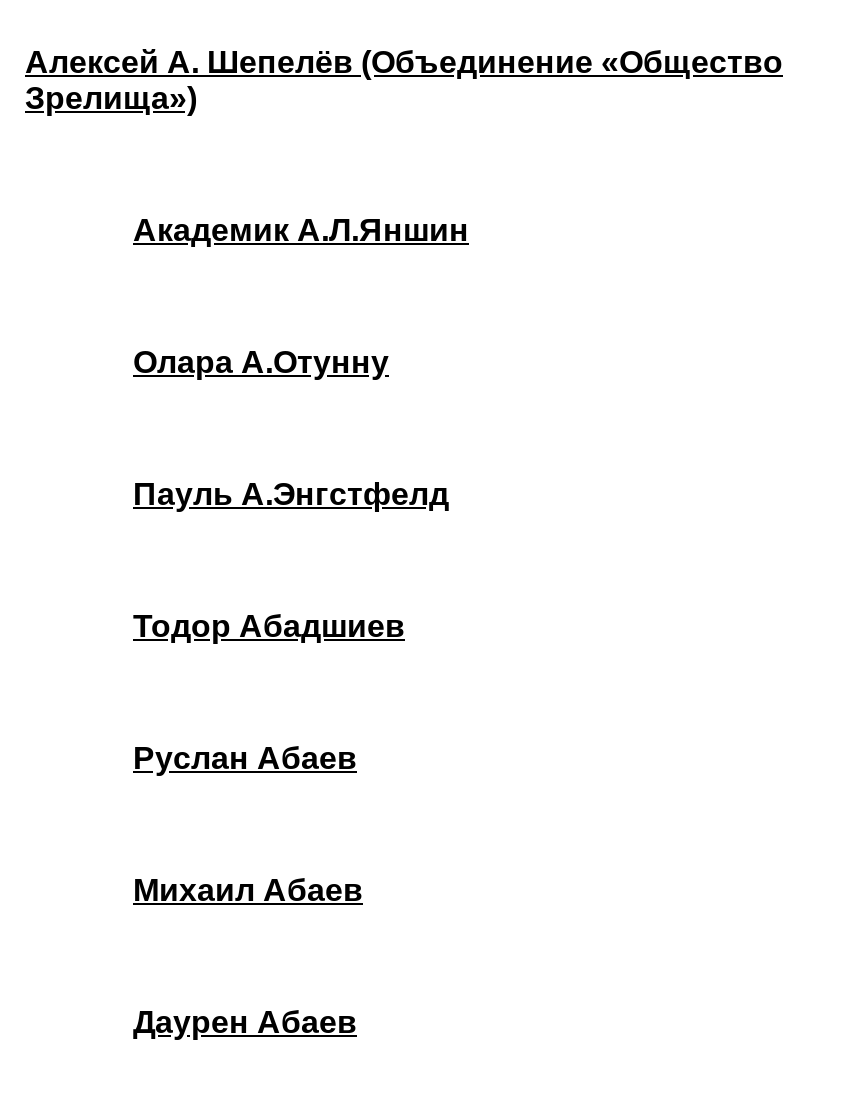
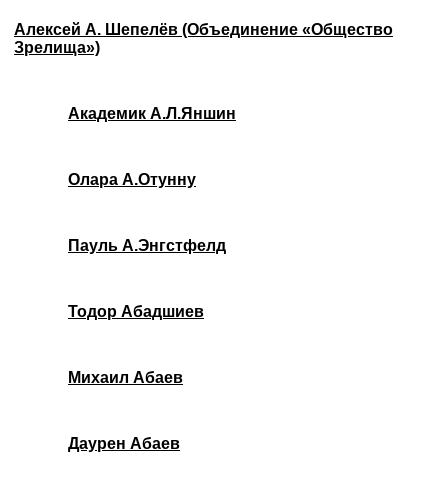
[133,742,357,776] Руслан Абаев -> none

